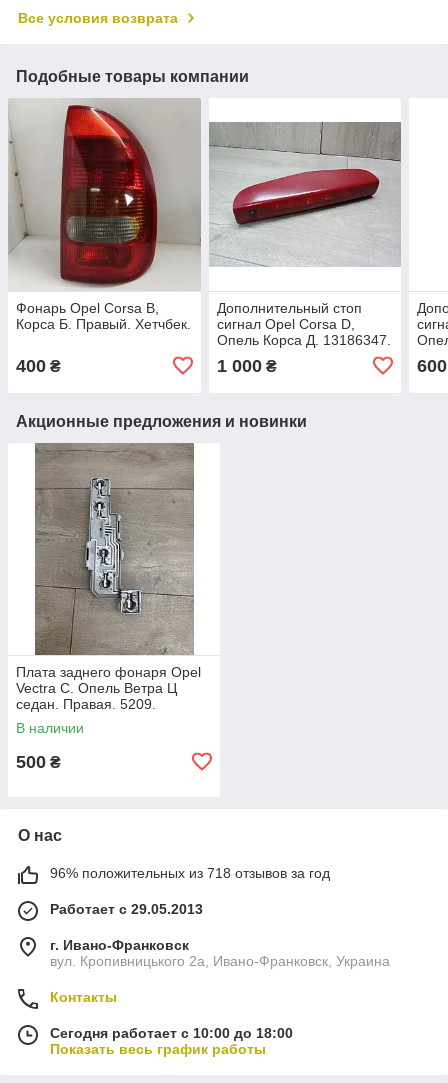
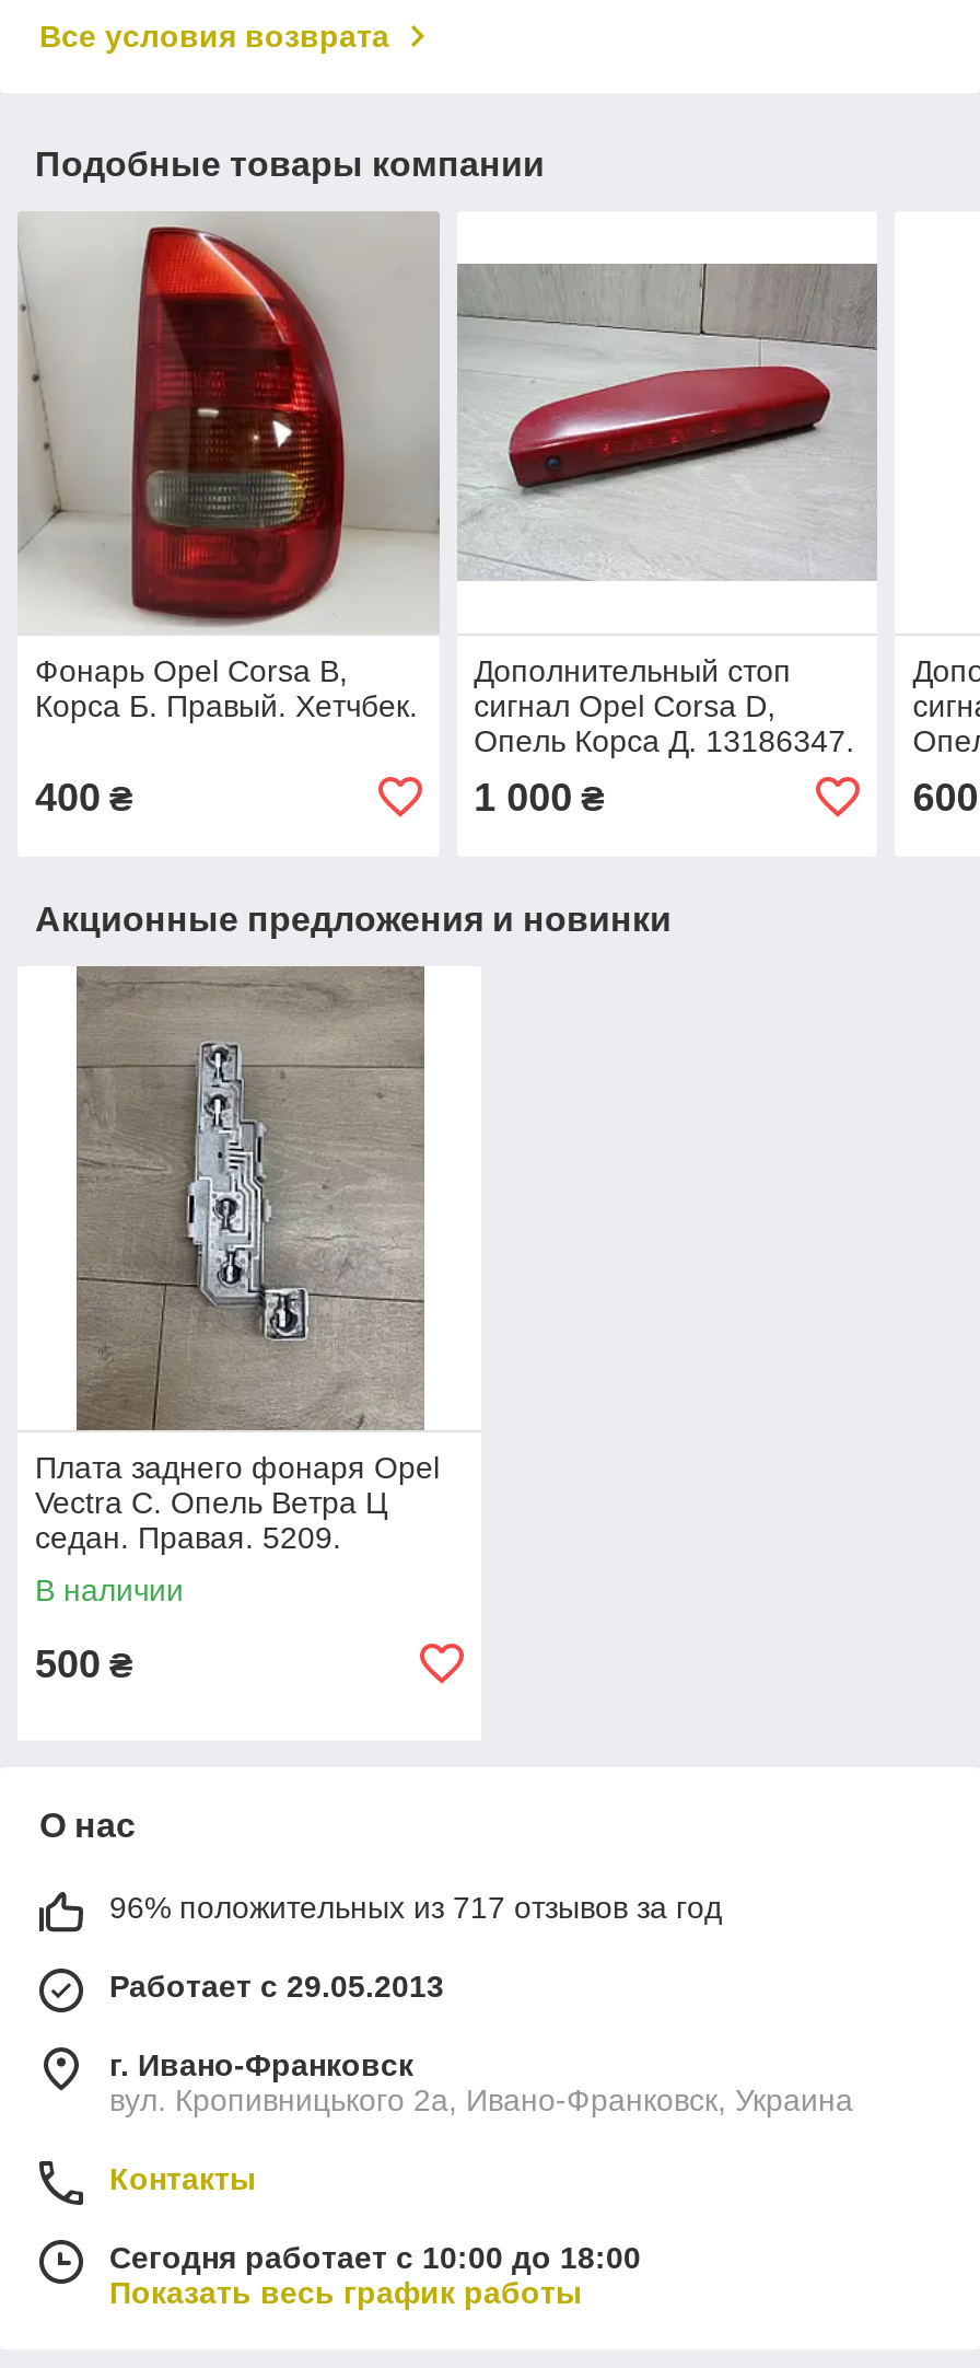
[50,865,330,881] 96% положительных из 718 отзывов за год -> [109,1889,722,1924] 96% положительных из 717 отзывов за год

